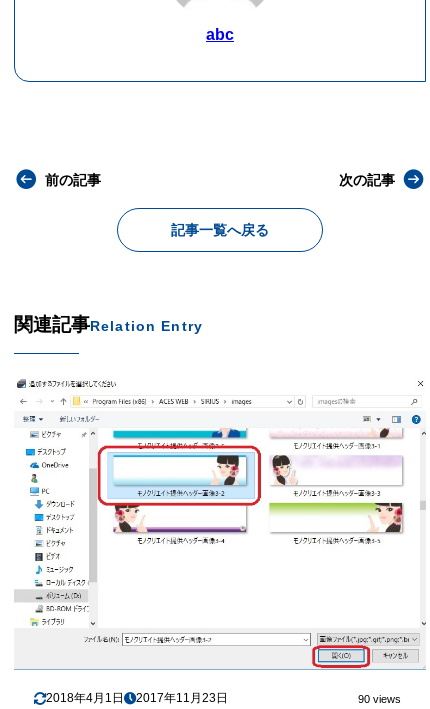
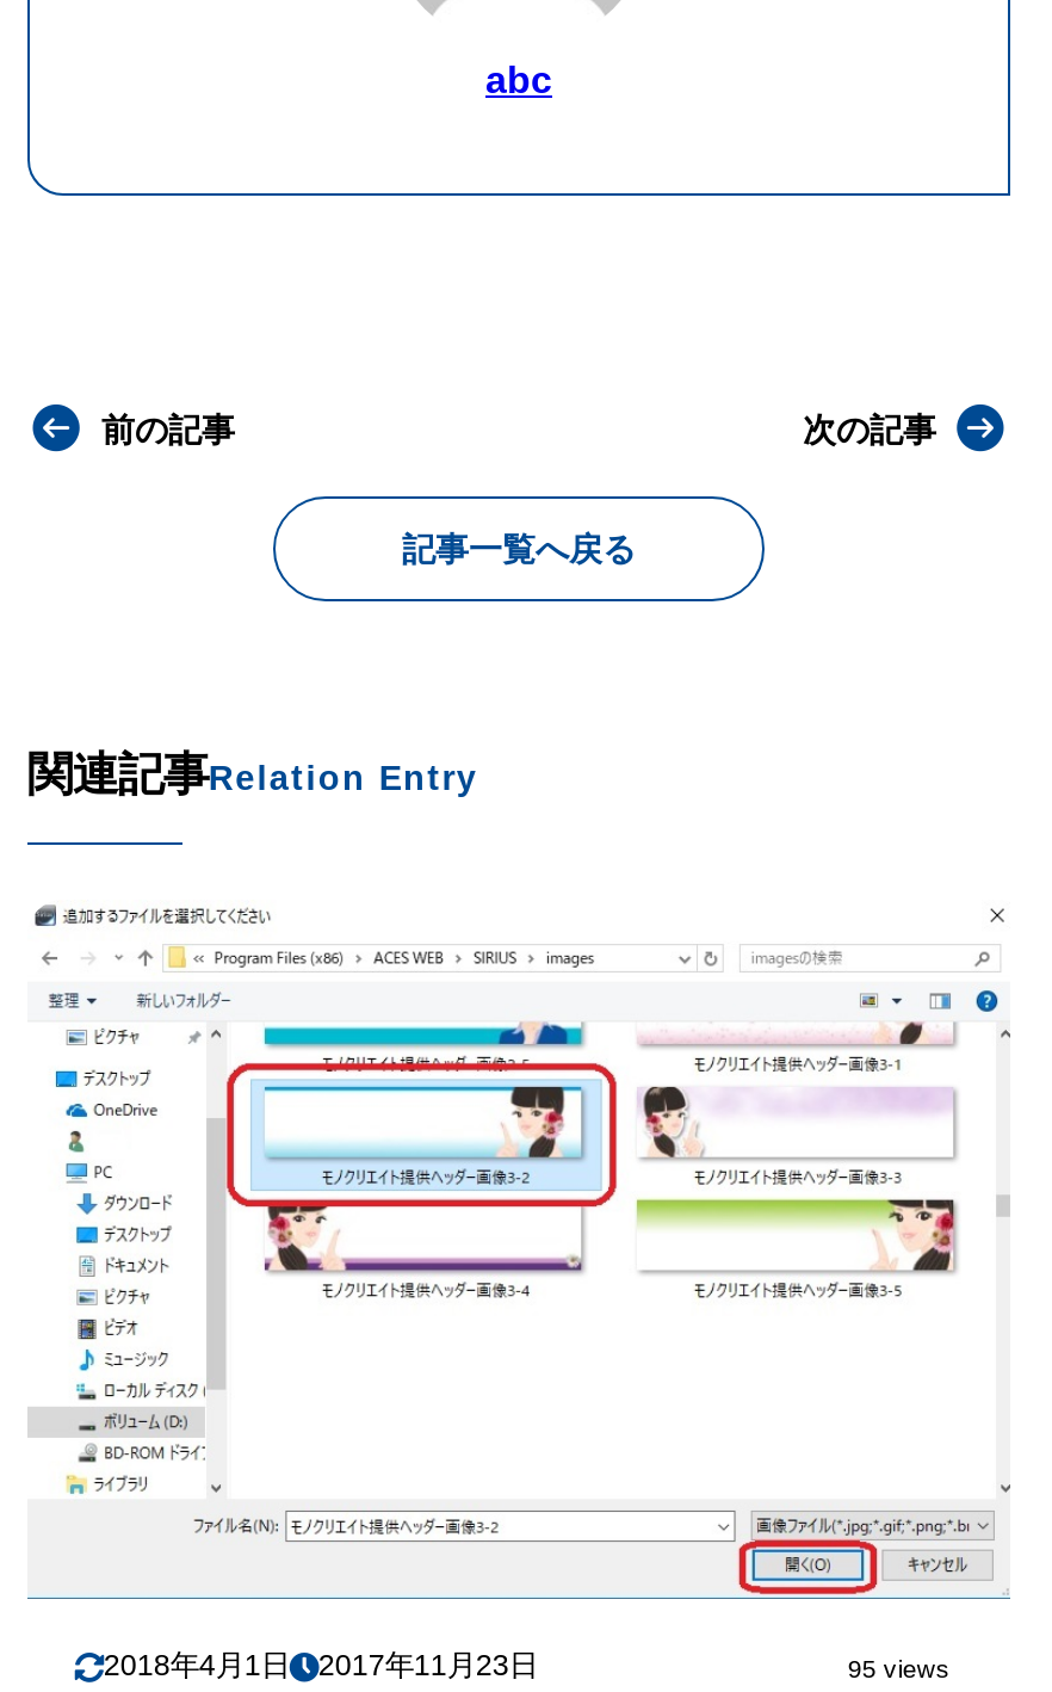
[358,693,401,705] 90 views -> [848,1653,950,1682] 95 views

